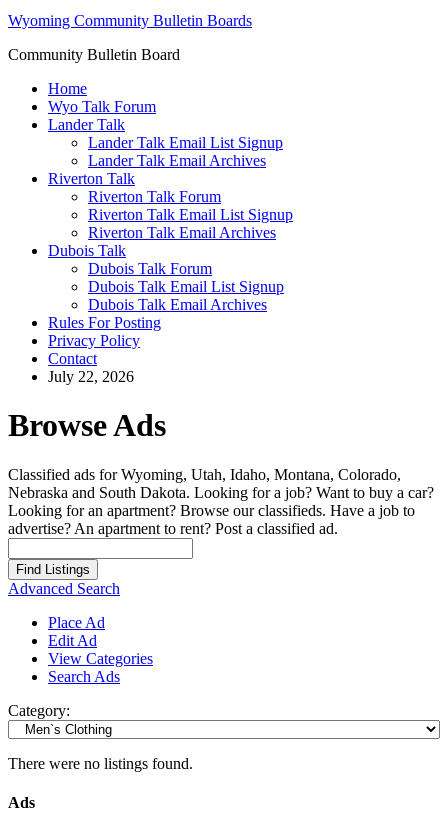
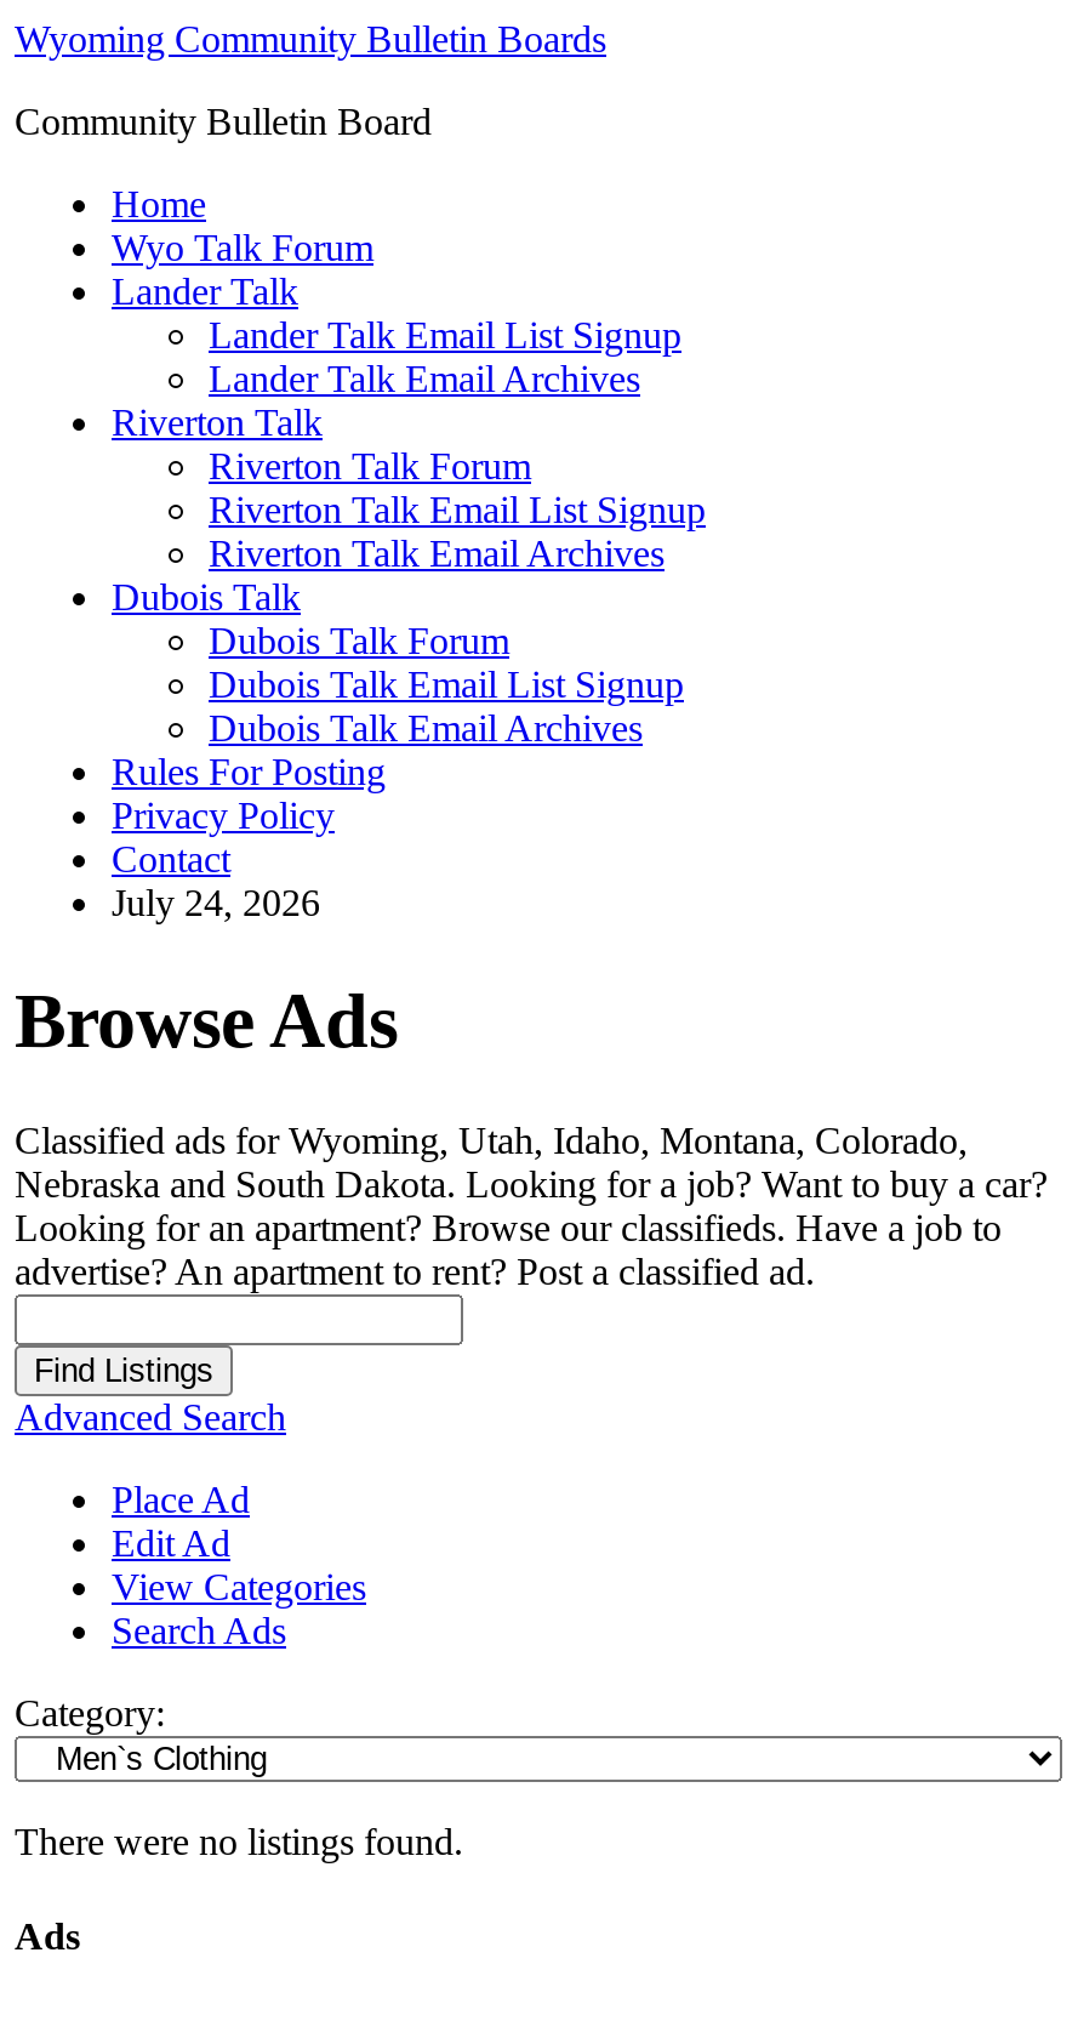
[48,368,134,385] July 22, 2026 -> [112,882,320,923] July 24, 2026

